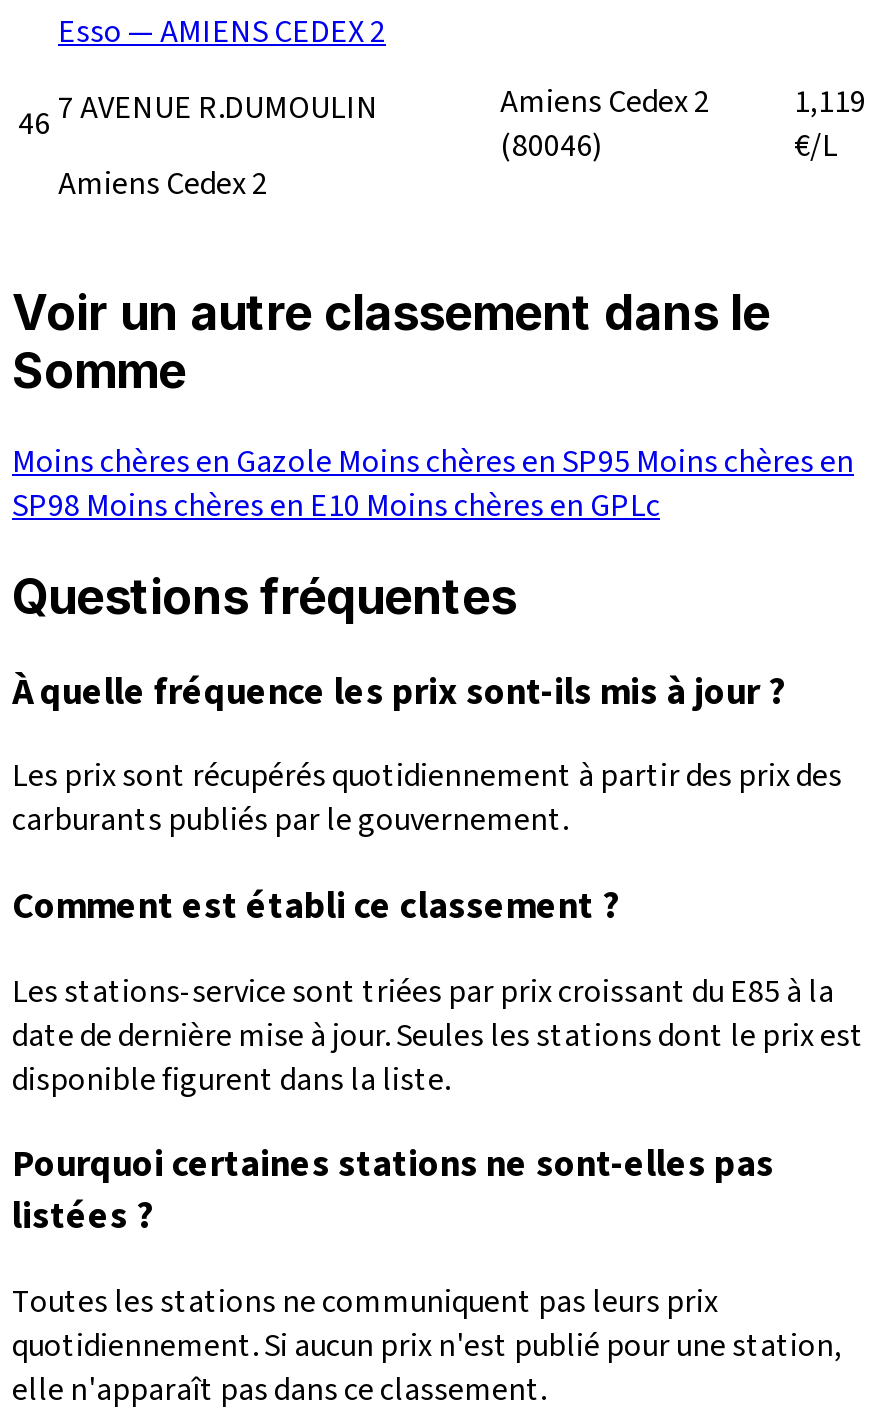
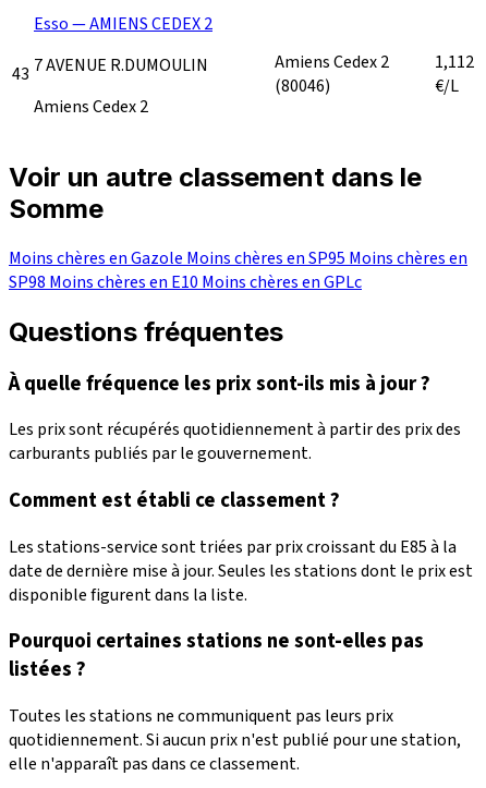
[18,86,378,146] 46 7 AVENUE R.DUMOULIN -> [12,53,208,86] 43 7 AVENUE R.DUMOULIN
[500,80,866,124] Amiens Cedex 2 1,119 -> [275,50,474,74] Amiens Cedex 2 1,112

